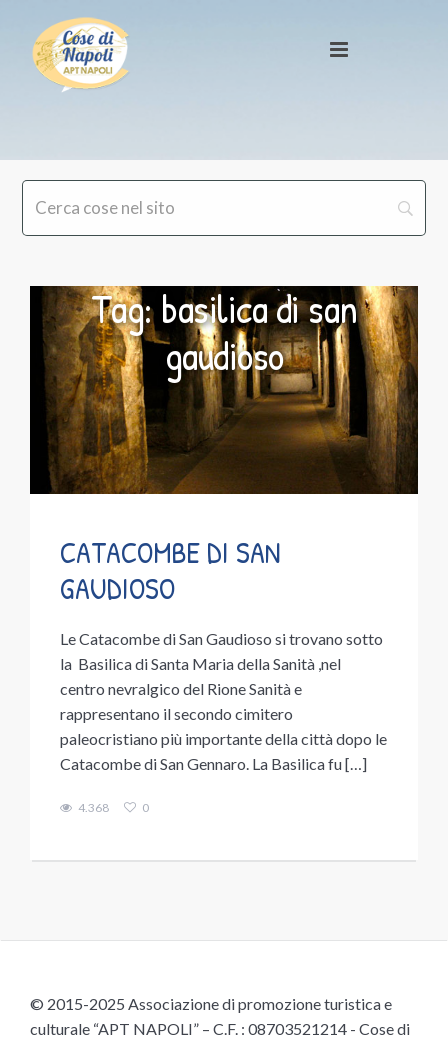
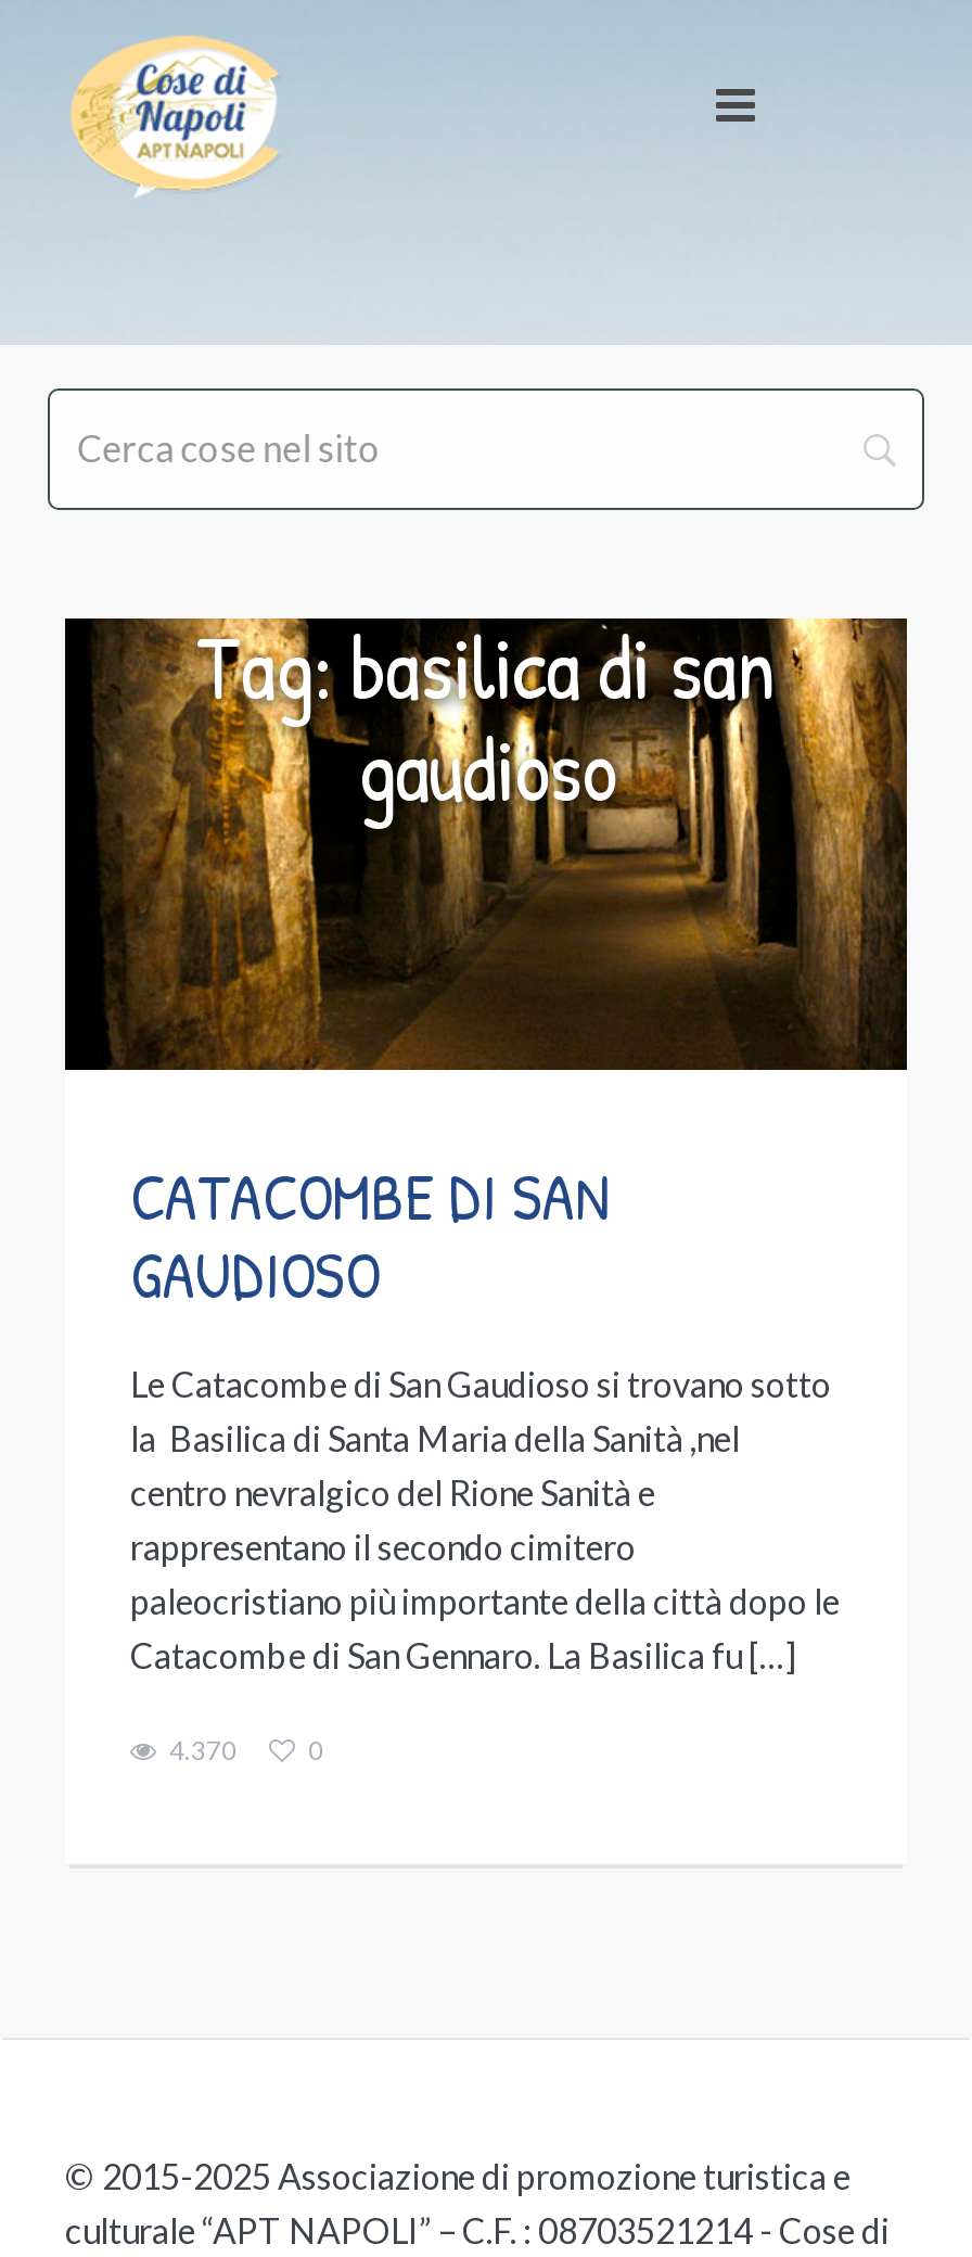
[78,800,109,815] 4.368 -> [169,1734,236,1767] 4.370

